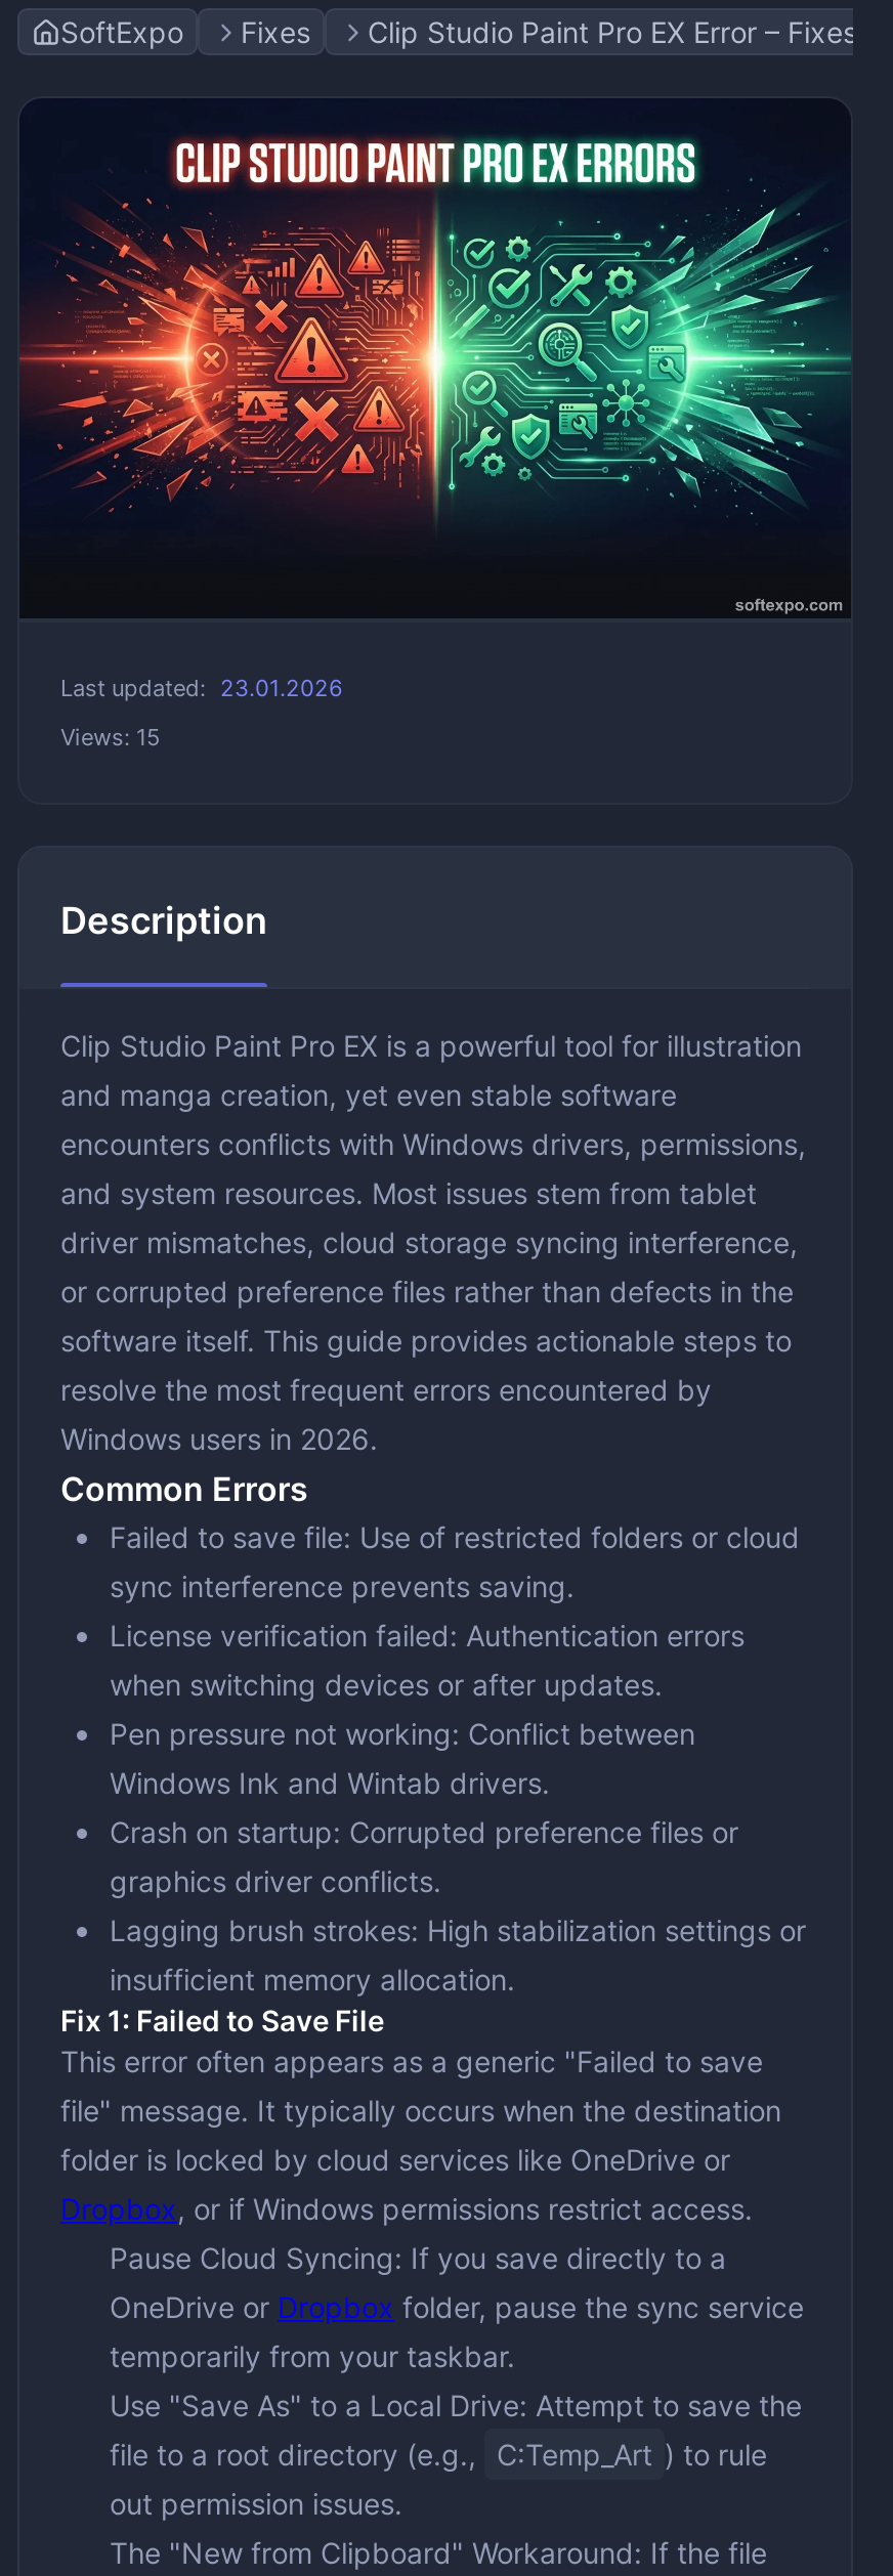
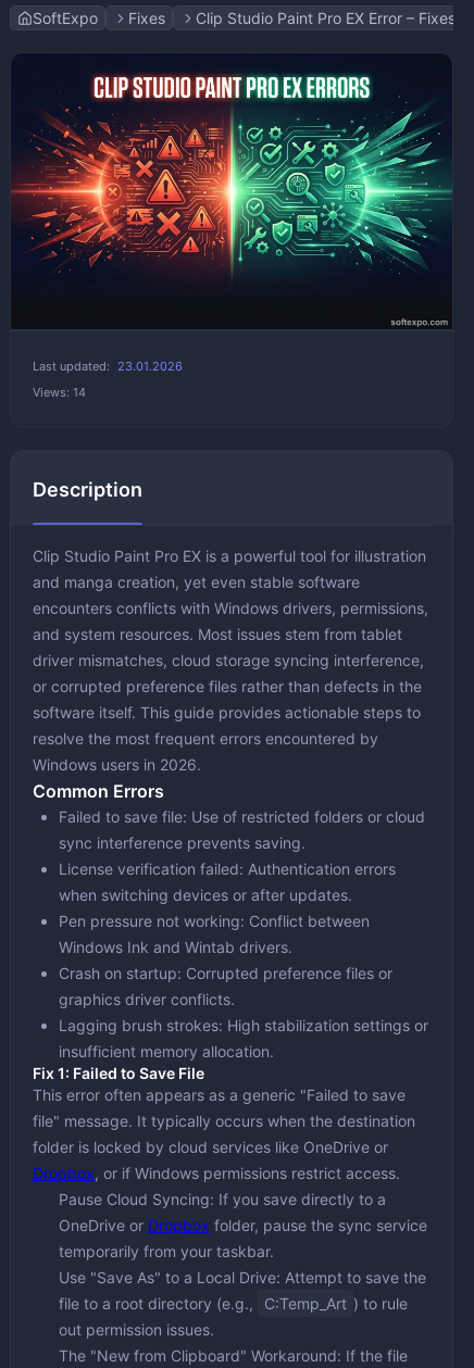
[60,722,161,751] Views: 15 -> [33,384,86,400] Views: 14

